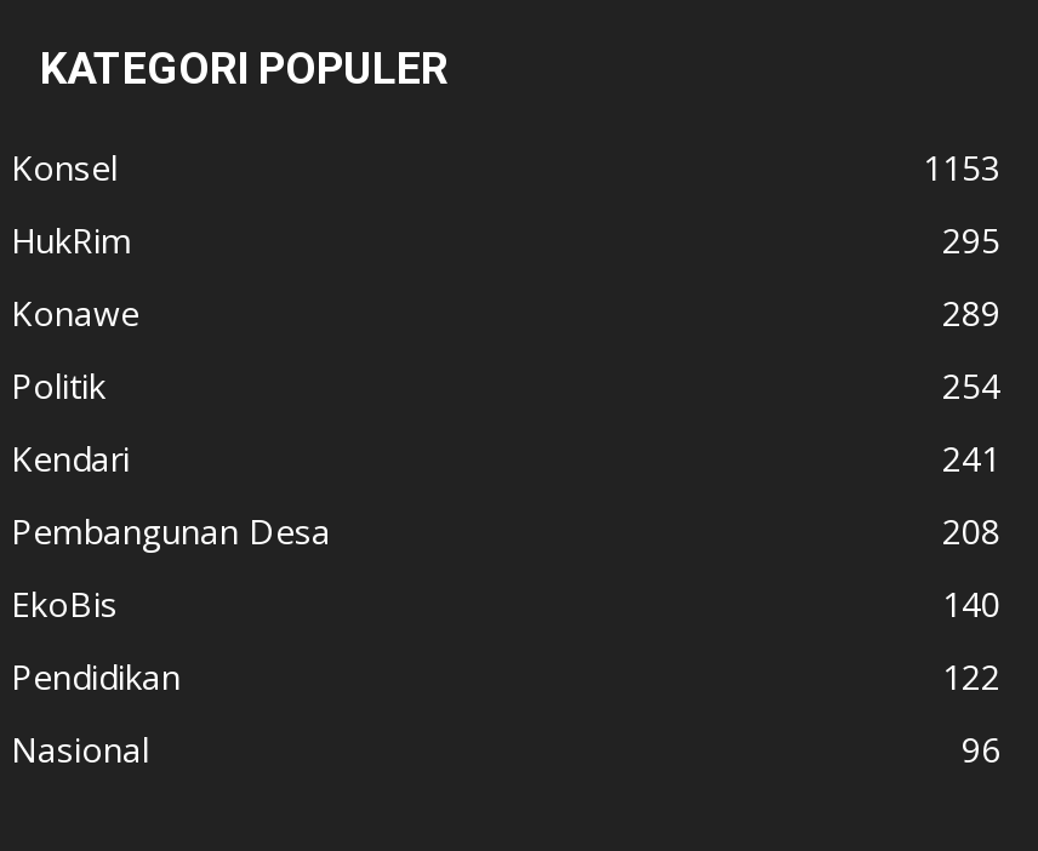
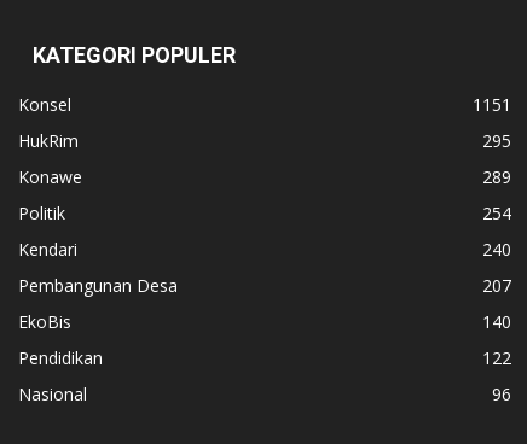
[923,145,1000,191] 1153 -> [473,93,511,116] 1151
[942,436,1000,482] 241 -> [482,237,511,260] 240
[942,509,1000,555] 208 -> [482,274,511,297] 207

